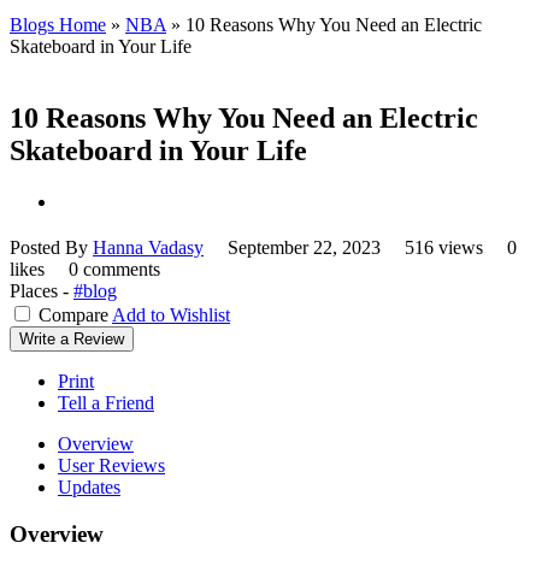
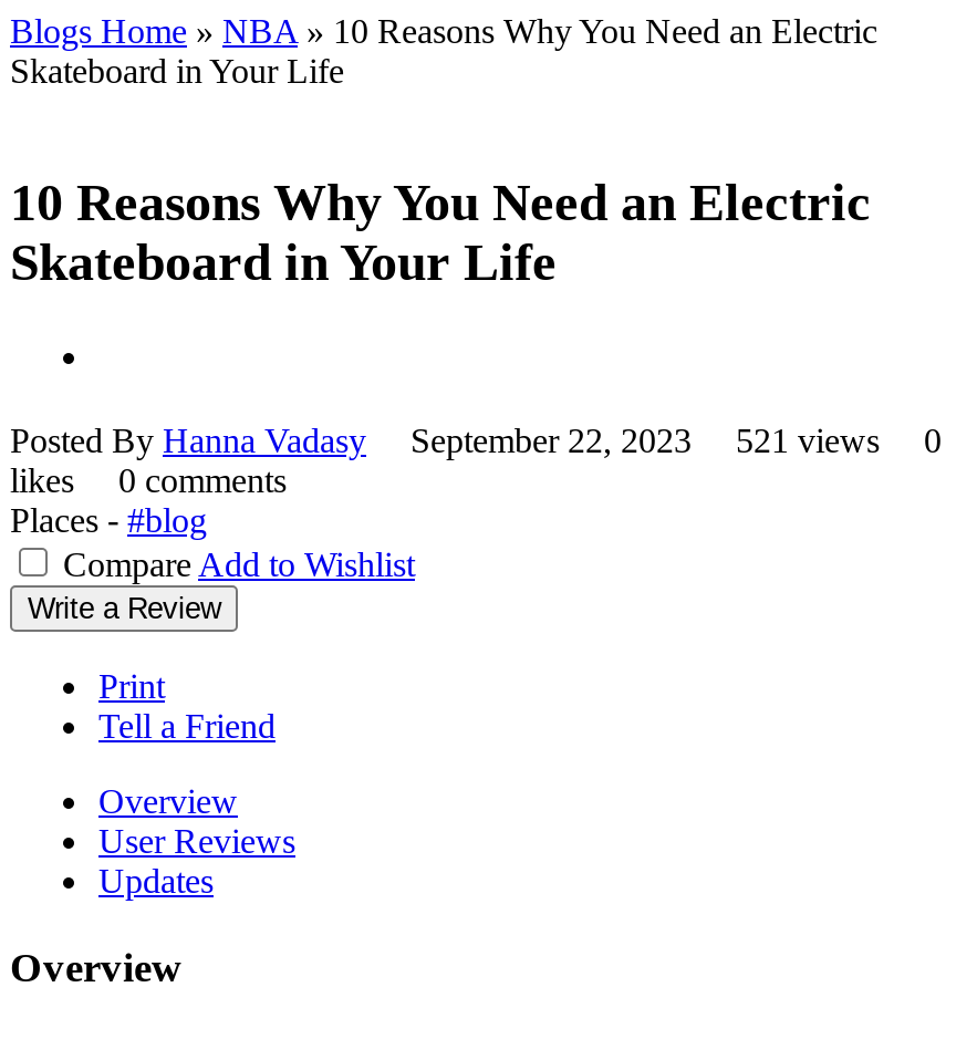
[10,237,517,258] Posted By Hanna Vadasy September 22, 2023 516 views 0 -> [10,422,942,460] Posted By Hanna Vadasy September 22, 2023 521 views 0

